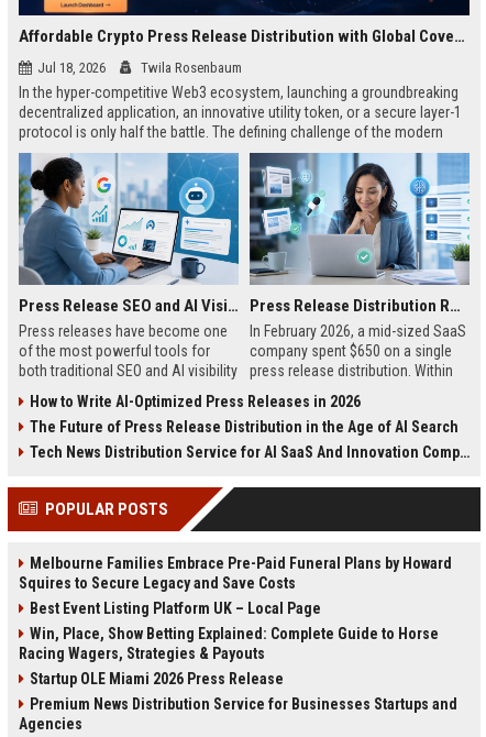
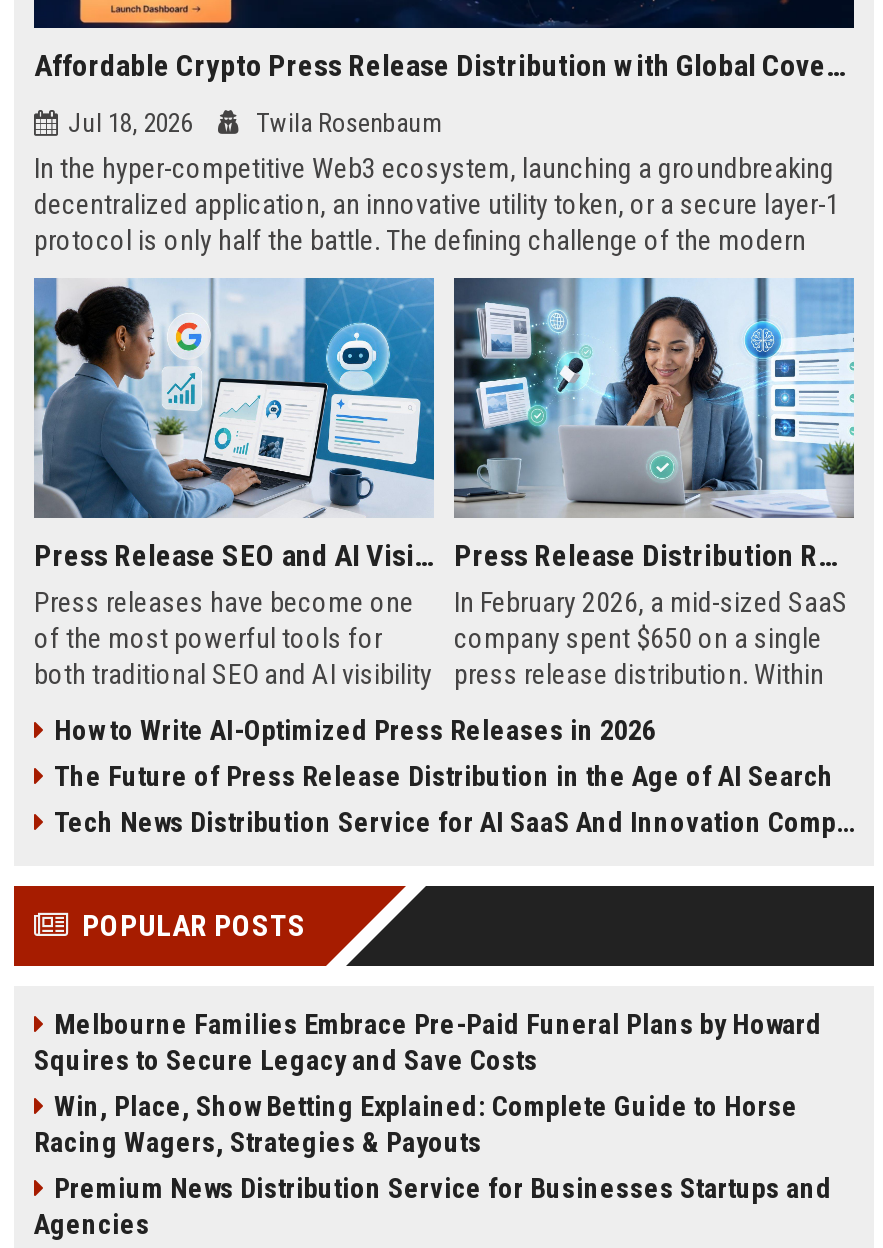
[30,599,321,617] Best Event Listing Platform UK – Local Page -> none
[30,670,284,687] Startup OLE Miami 2026 Press Release -> none

